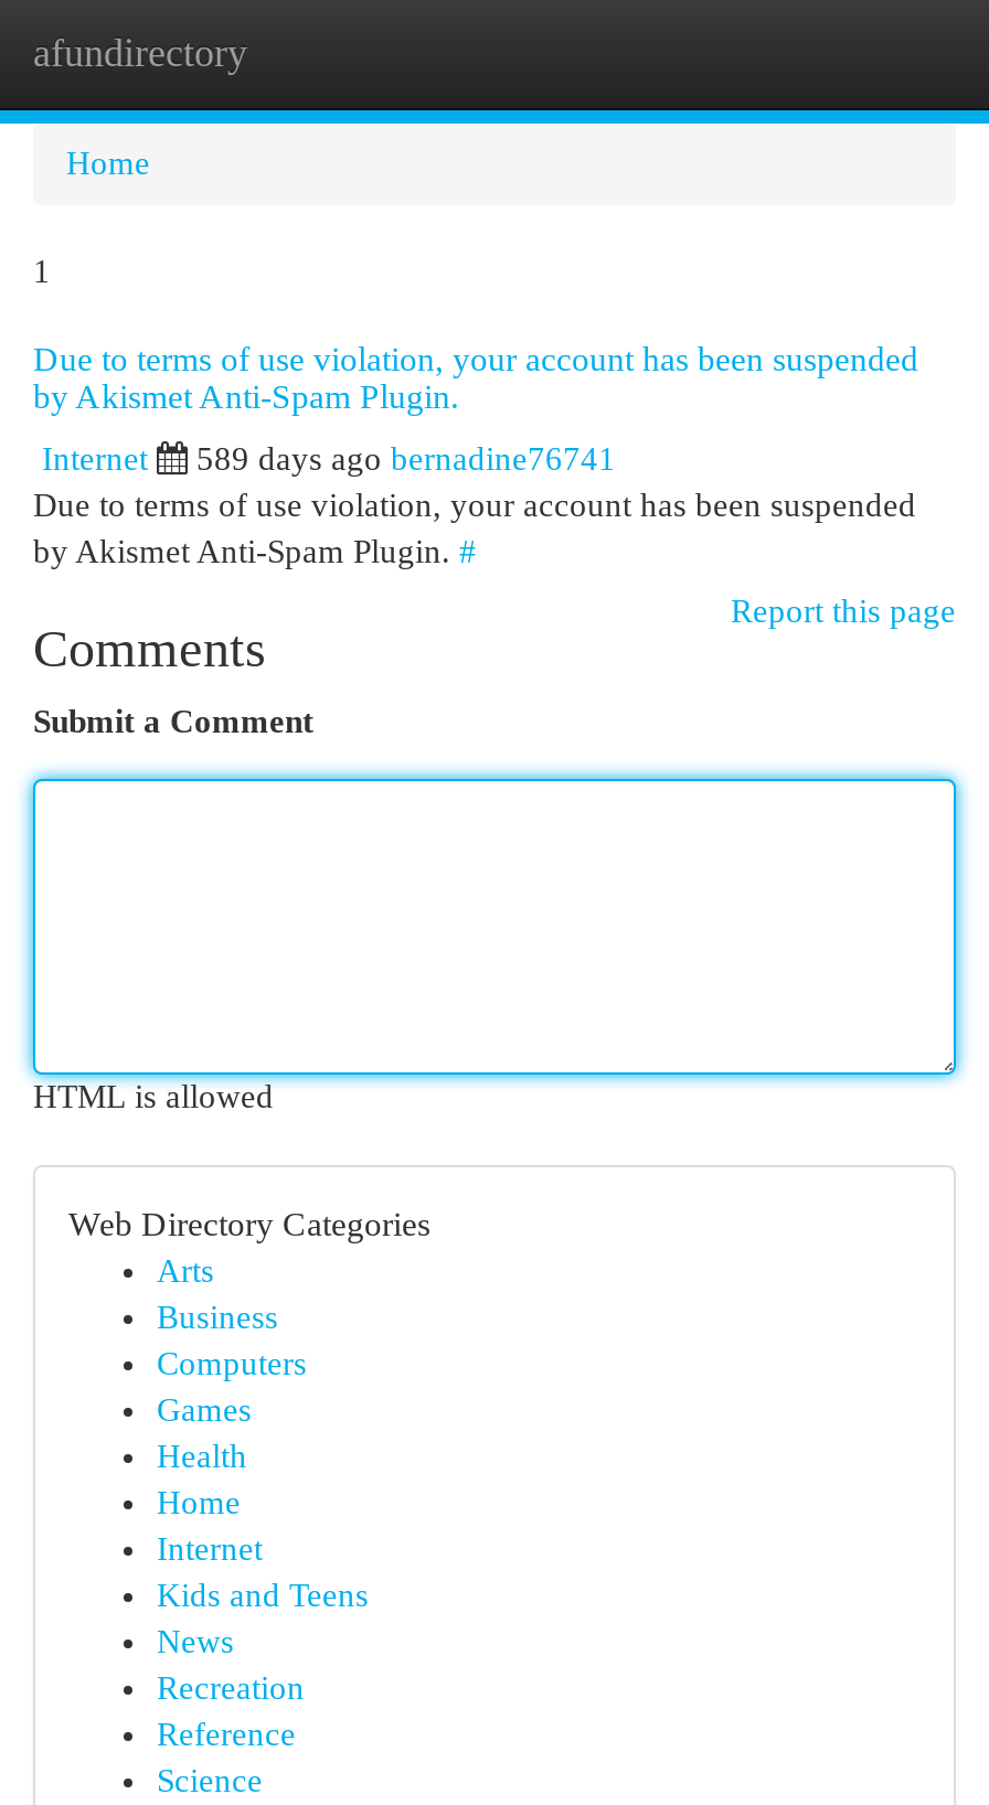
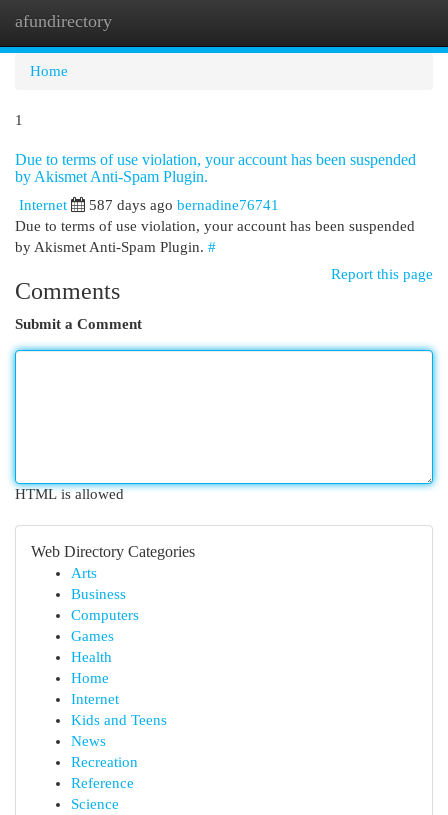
[196,441,616,477] 589 days ago bernadine76741 -> [89,197,279,213] 587 days ago bernadine76741

